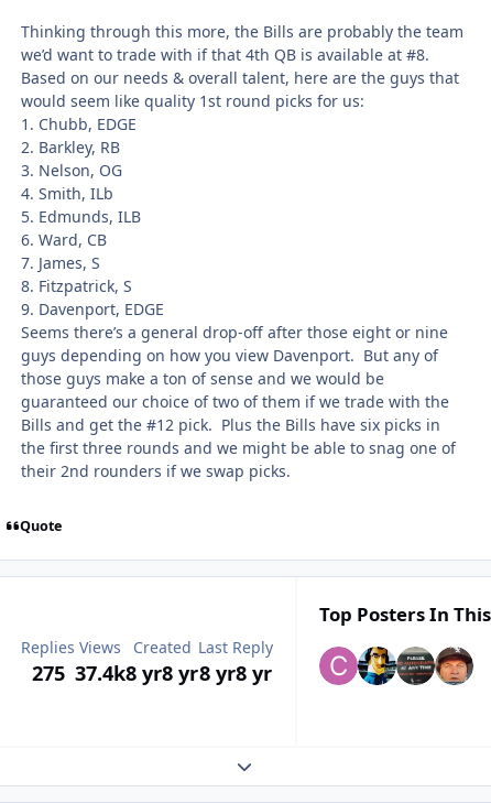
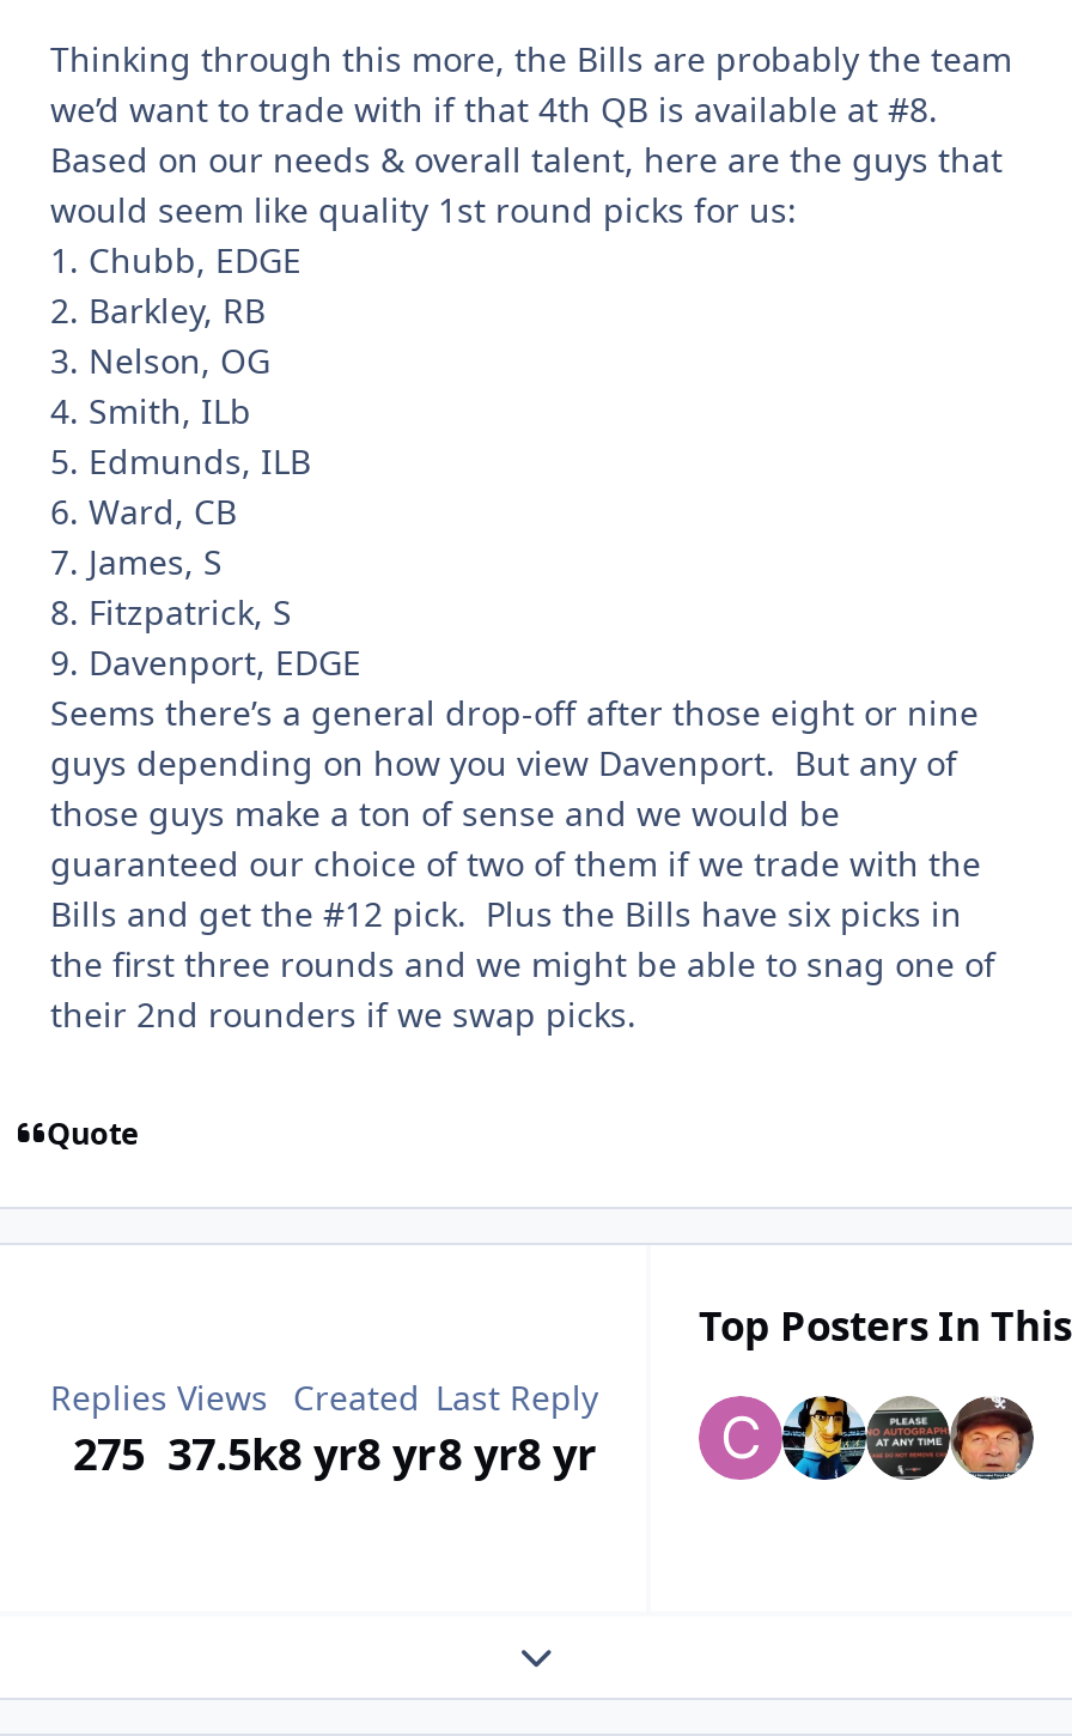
[31,660,272,686] 275 37.4k 8 yr8 yr 8 yr8 yr -> [73,1424,596,1482] 275 37.5k 8 yr8 yr 8 yr8 yr

